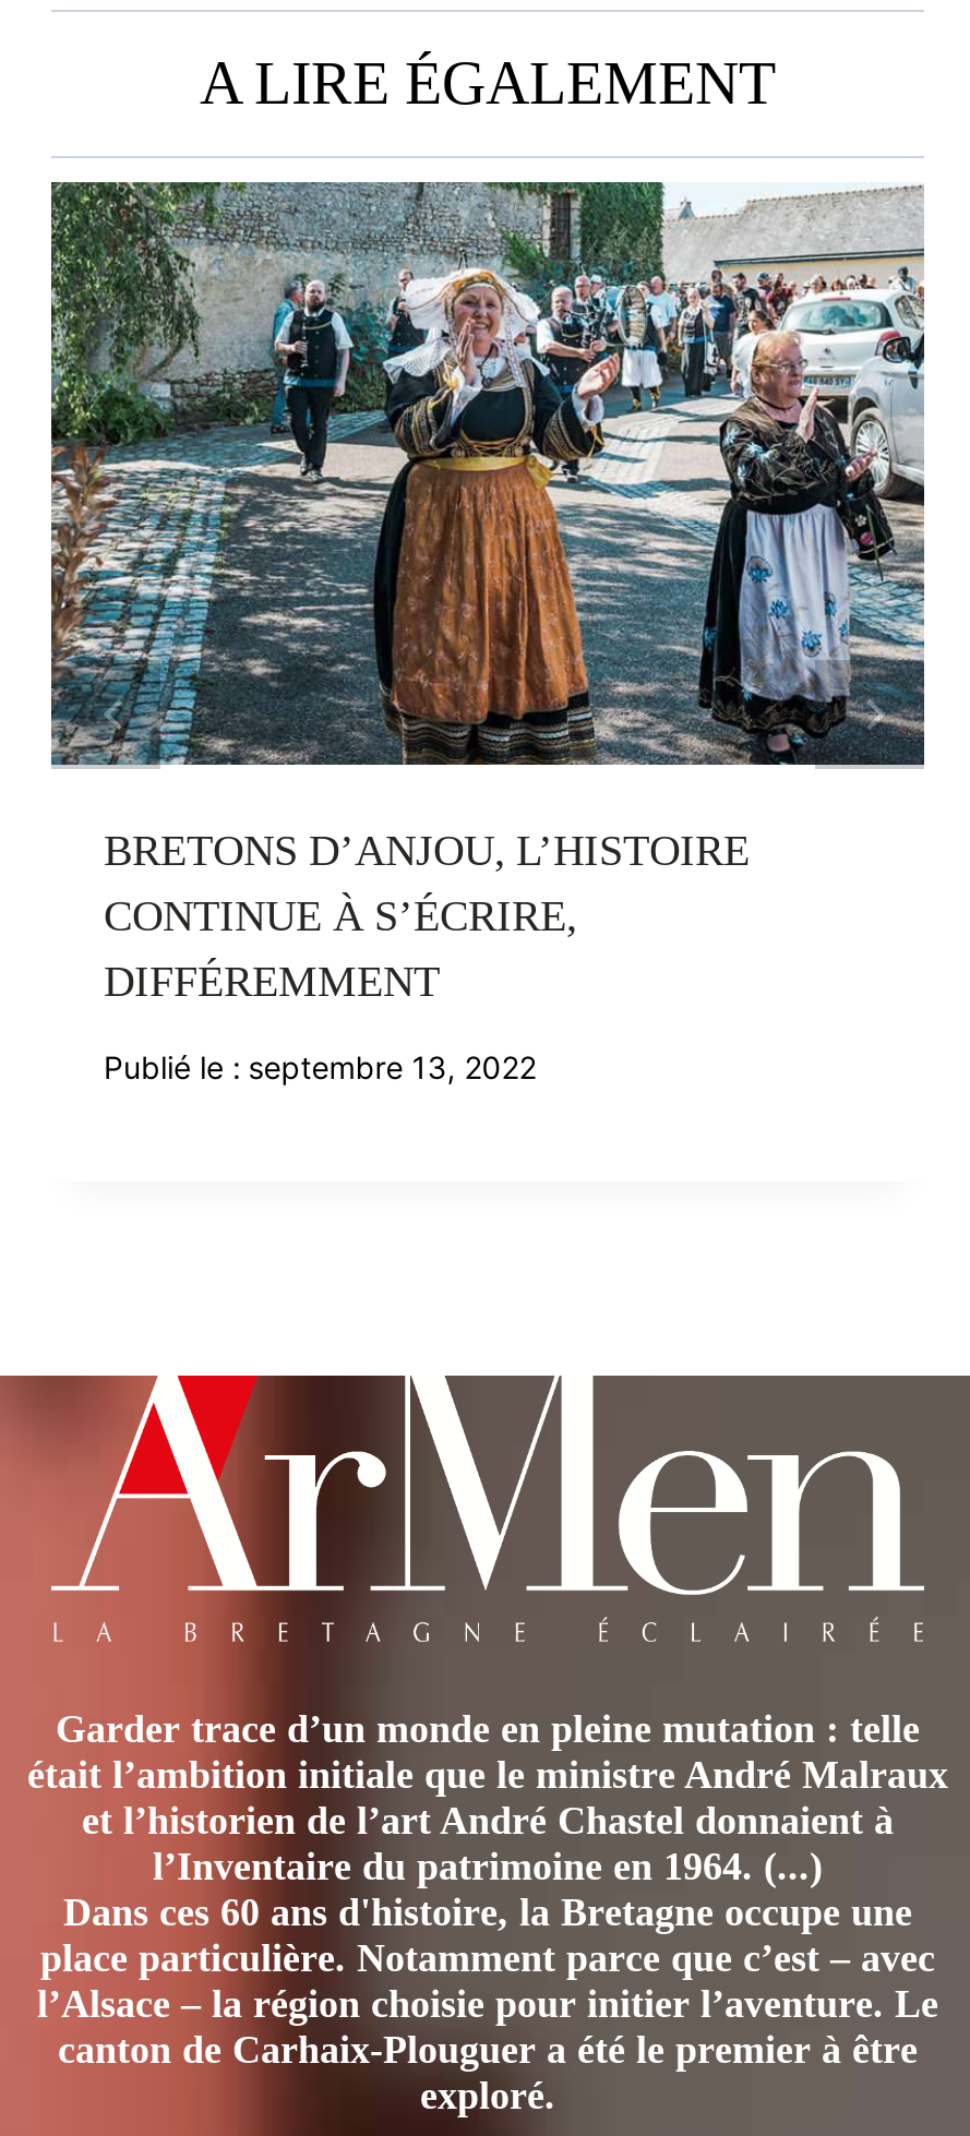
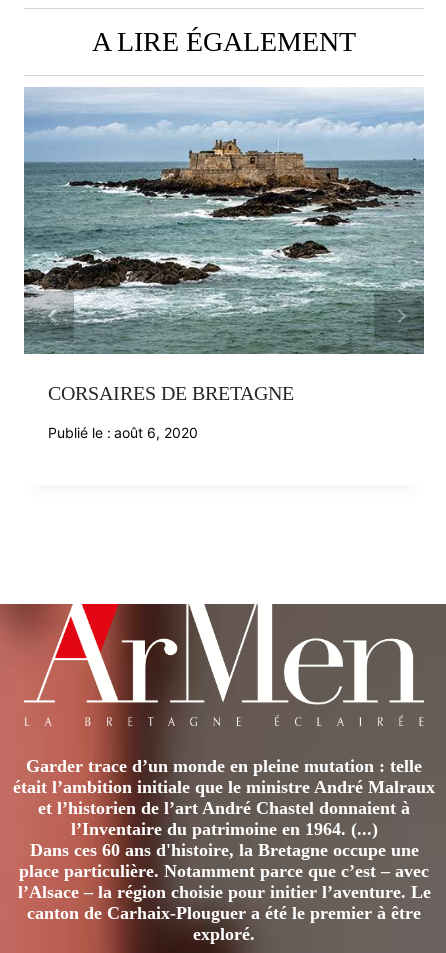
[49,180,926,1004] [image] | BRETONS D’ANJOU, L’HISTOIRE | CONTINUE À S’ÉCRIRE, | DIFFÉREMMENT -> [23,87,424,404] [image] | CORSAIRES DE BRETAGNE
[104,1048,536,1085] Publié le : septembre 13, 2022 -> [48,424,198,441] Publié le : août 6, 2020

